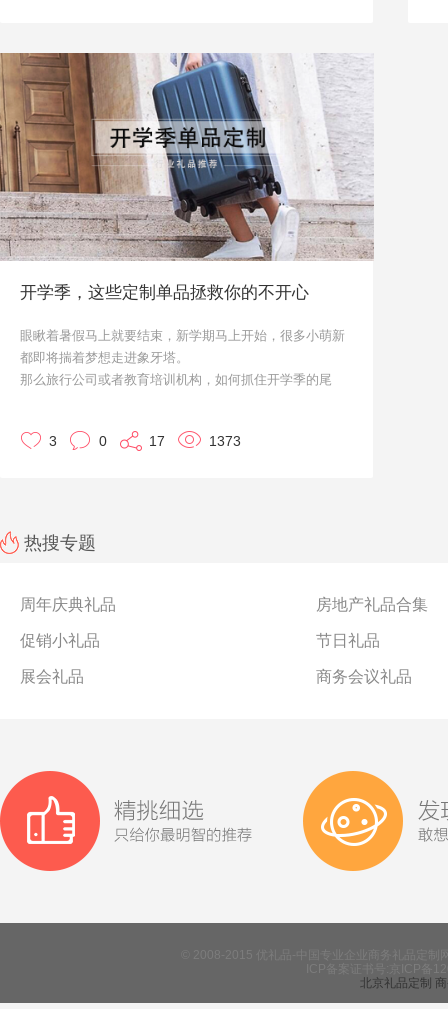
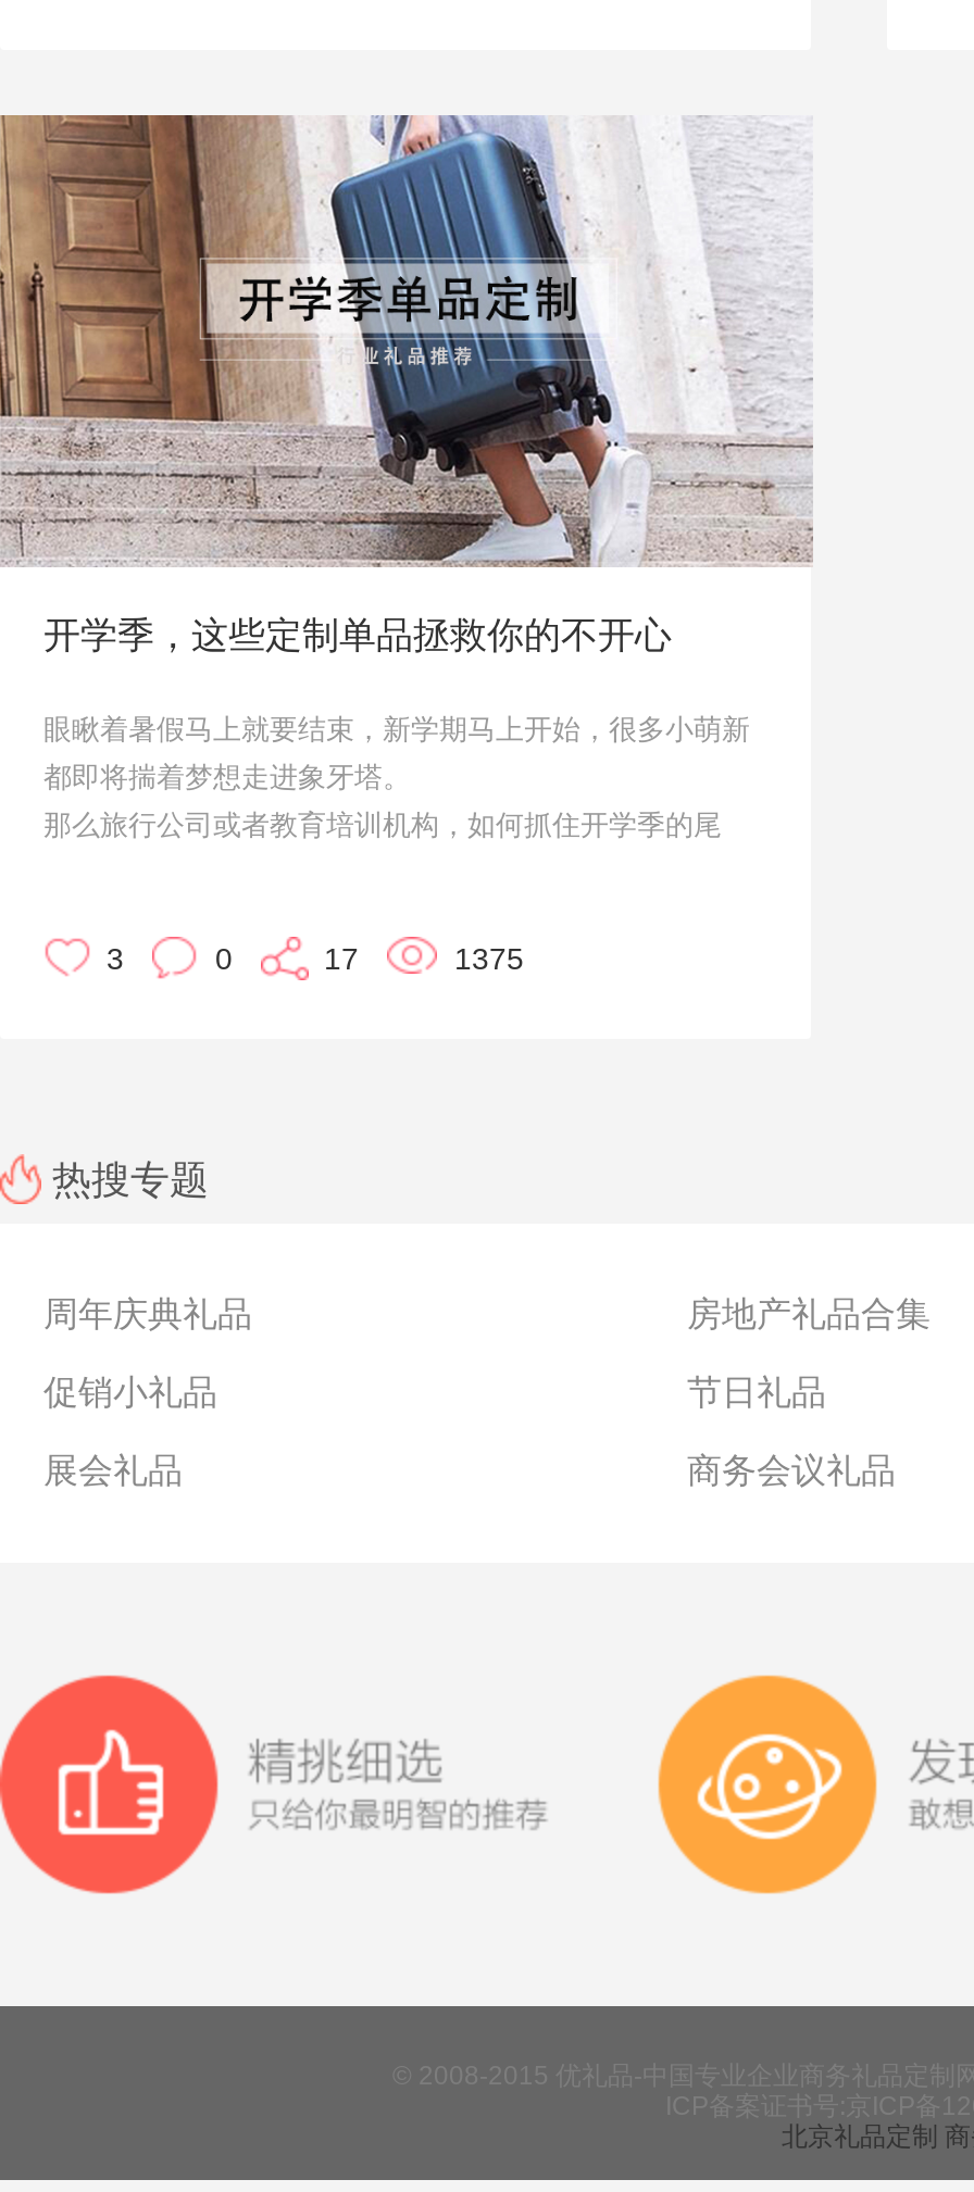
[209,433,241,449] 1373 -> [454,941,524,976] 1375

